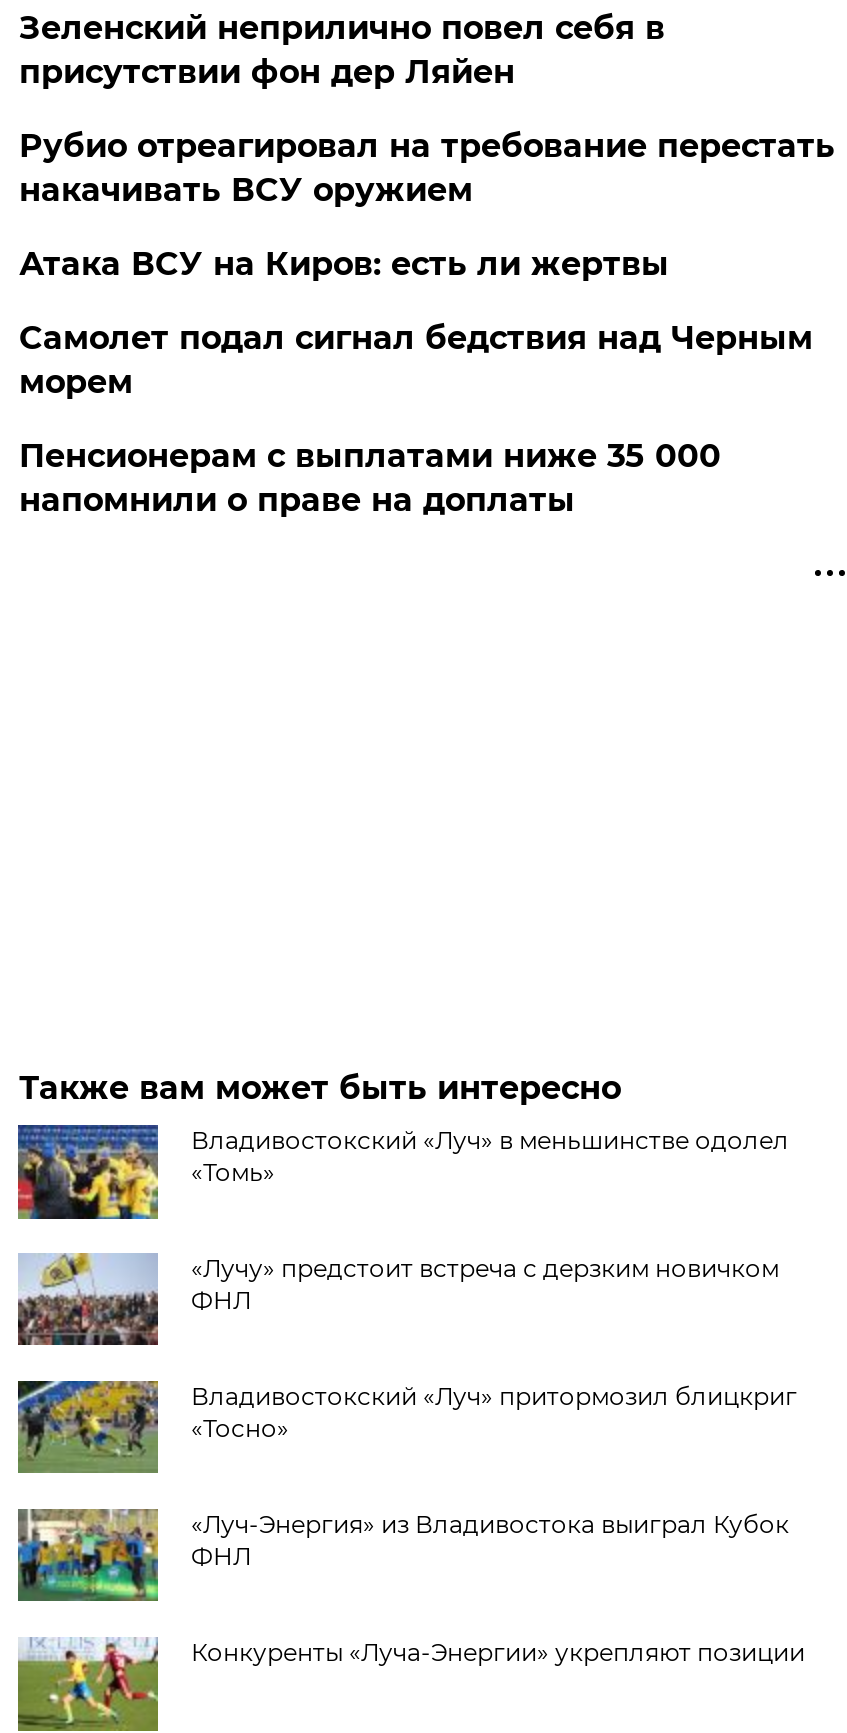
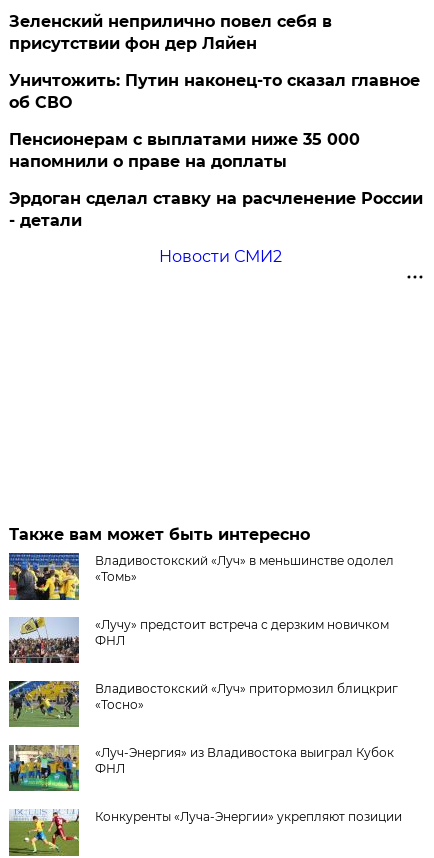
[19,127,835,401] Рубио отреагировал на требование перестать | накачивать ВСУ оружием | Атака ВСУ на Киров: есть ли жертвы | Самолет подал сигнал бедствия над Черным | морем -> [9,71,420,112] Уничтожить: Путин наконец-то сказал главное | об СВО
moved [19,437,721,519] -> [9,130,360,171]: Пенсионерам с выплатами ниже 35 000 | напомнили о праве на доплаты
none -> [9,189,423,266] Эрдоган сделал ставку на расчленение России | - детали | Новости СМИ2

